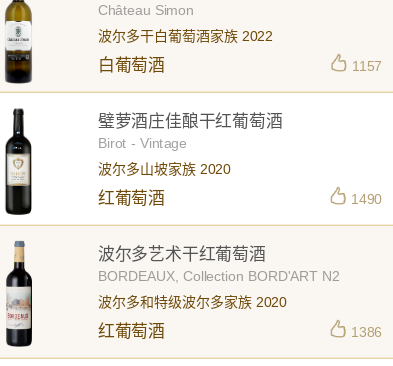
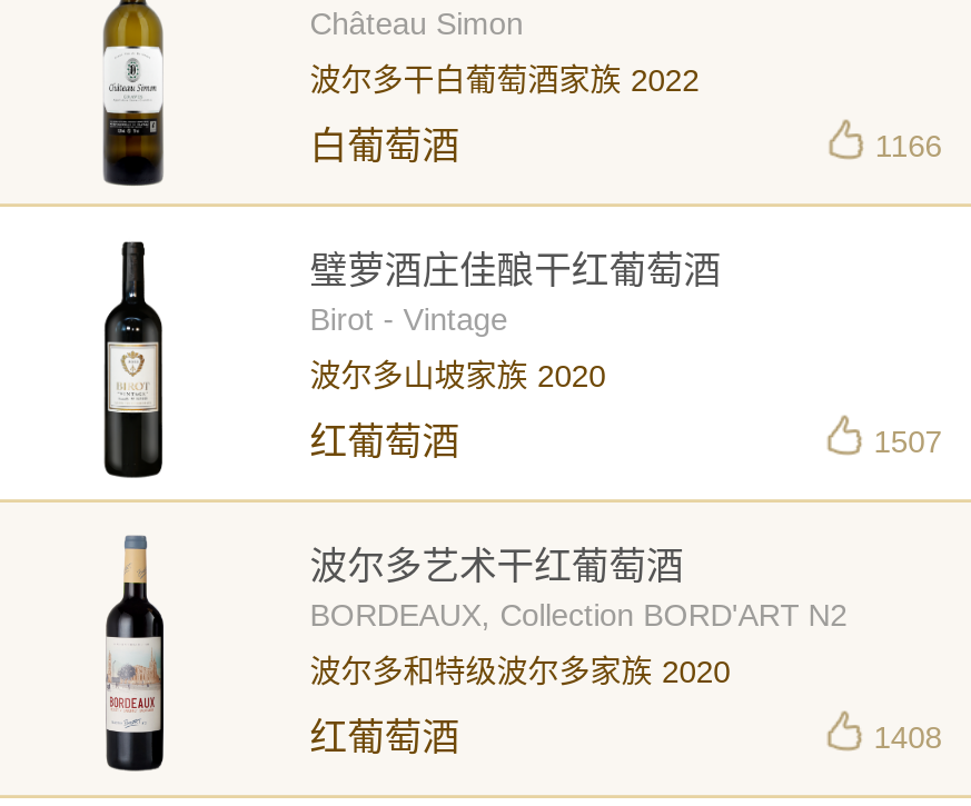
[352,58,382,73] 1157 -> [875,129,942,163] 1166
[351,191,382,206] 1490 -> [874,425,942,459] 1507
[351,324,382,339] 1386 -> [874,721,942,755] 1408

